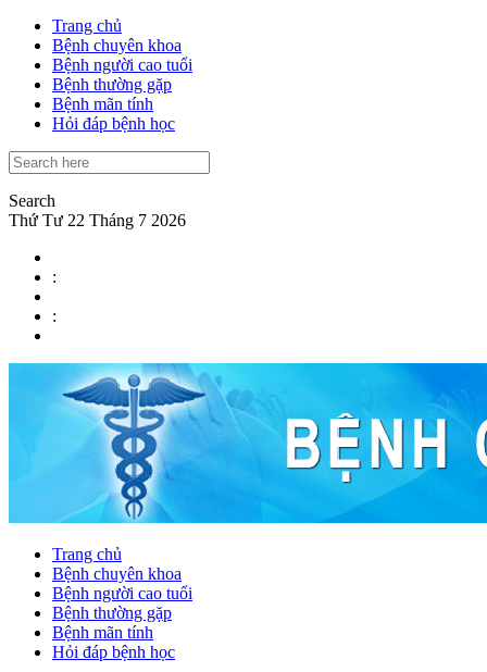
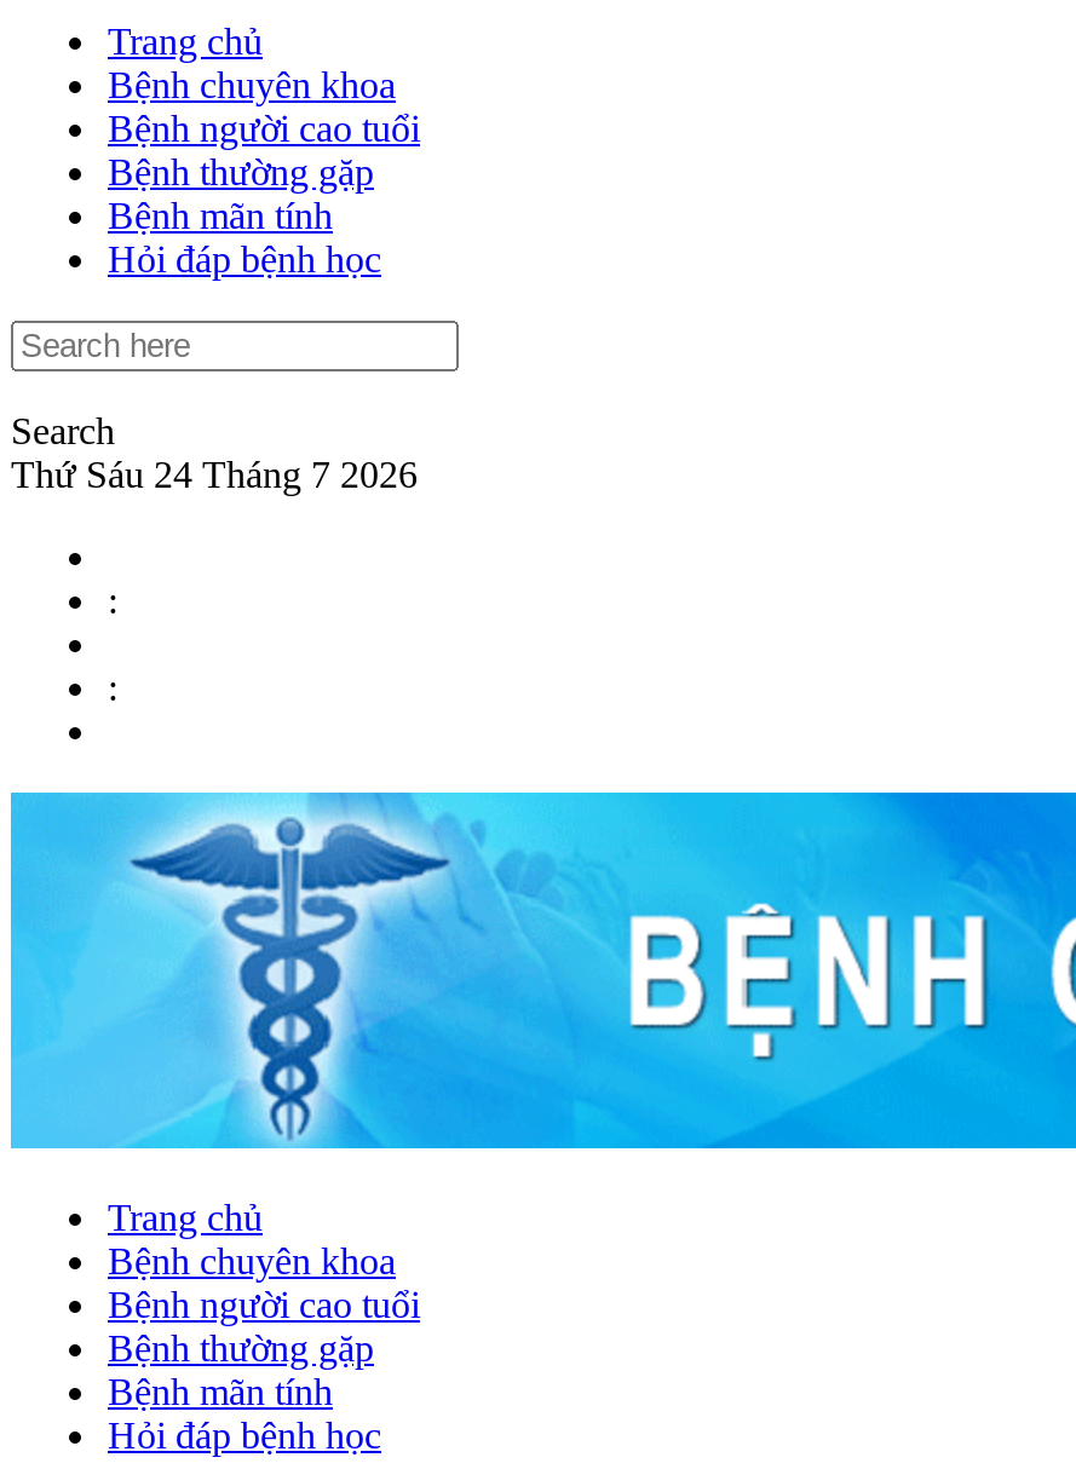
[9,211,186,229] Thứ Tư 22 Tháng 7 2026 -> [11,454,418,495] Thứ Sáu 24 Tháng 7 2026

